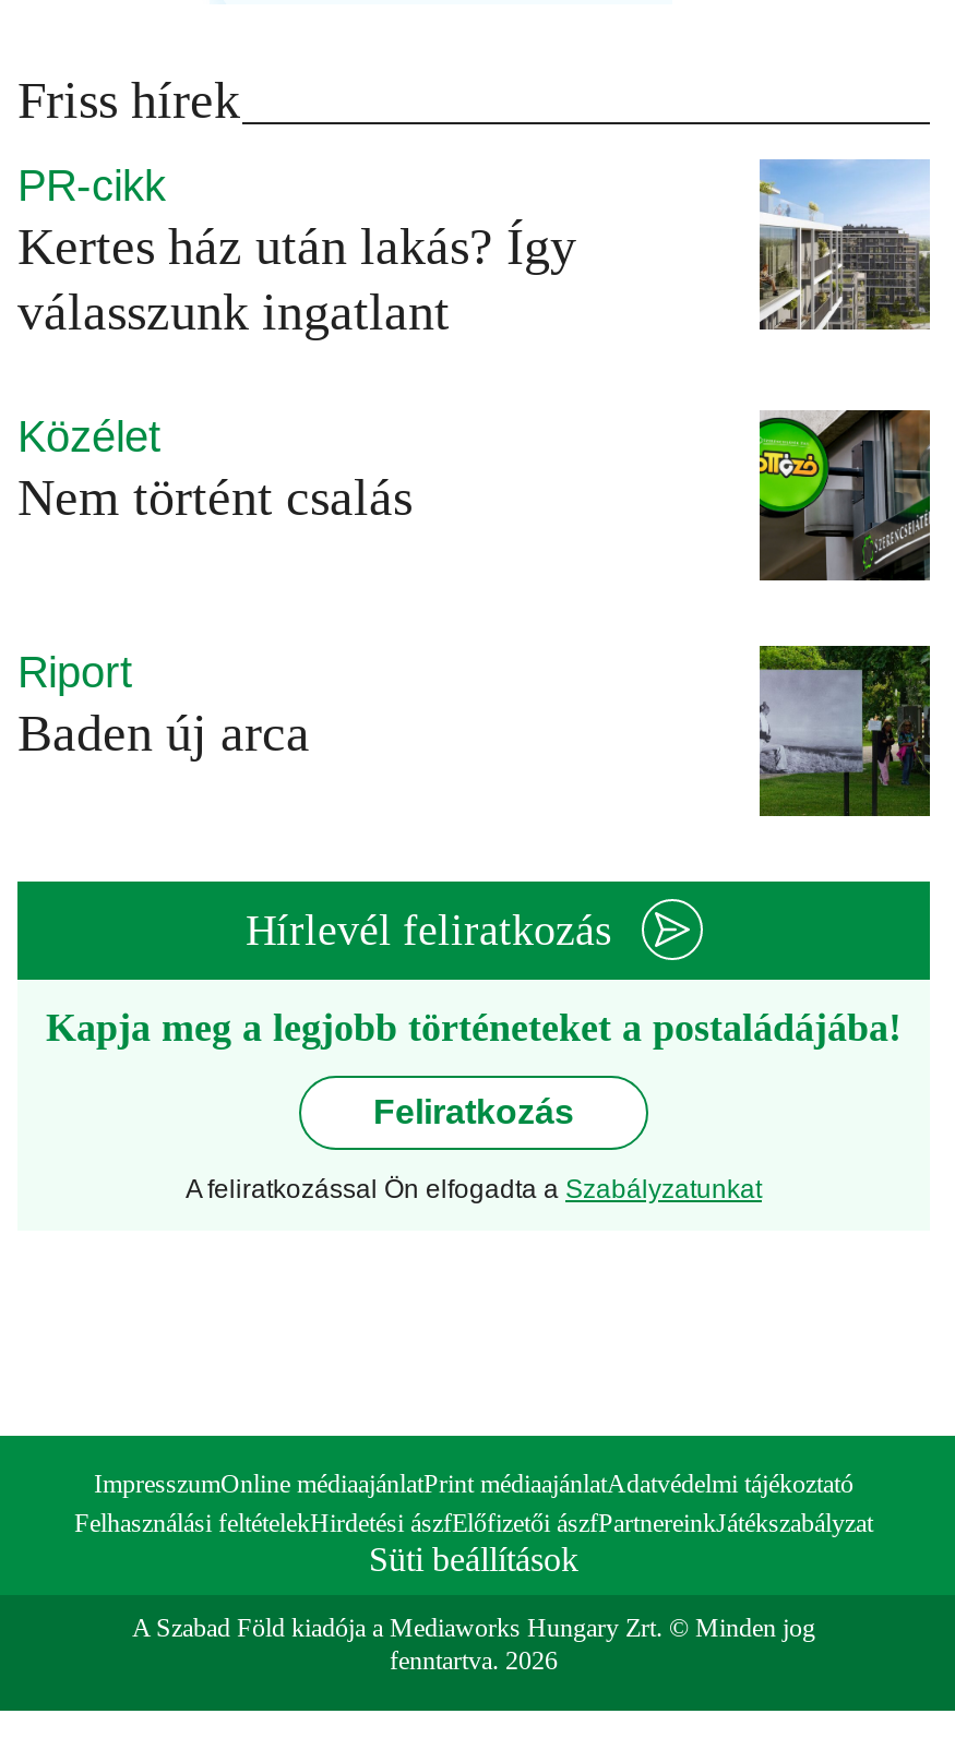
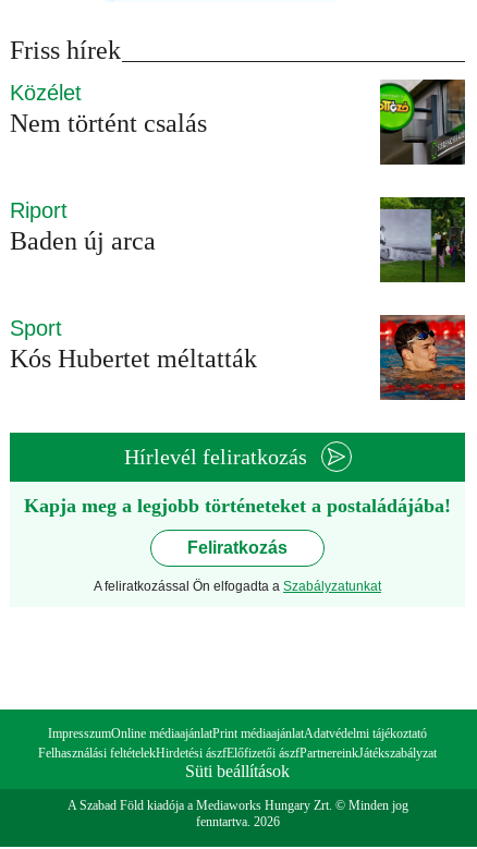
[17,162,576,341] PR-cikk | Kertes ház után lakás? Így | válasszunk ingatlant -> none
[757,159,930,332] [image] -> none
moved [17,413,413,762] -> [10,81,207,255]: Közélet | Nem történt csalás | Riport | Baden új arca
none -> [10,316,257,373] Sport | Kós Hubertet méltatták
none -> [379,314,466,400] [image]

